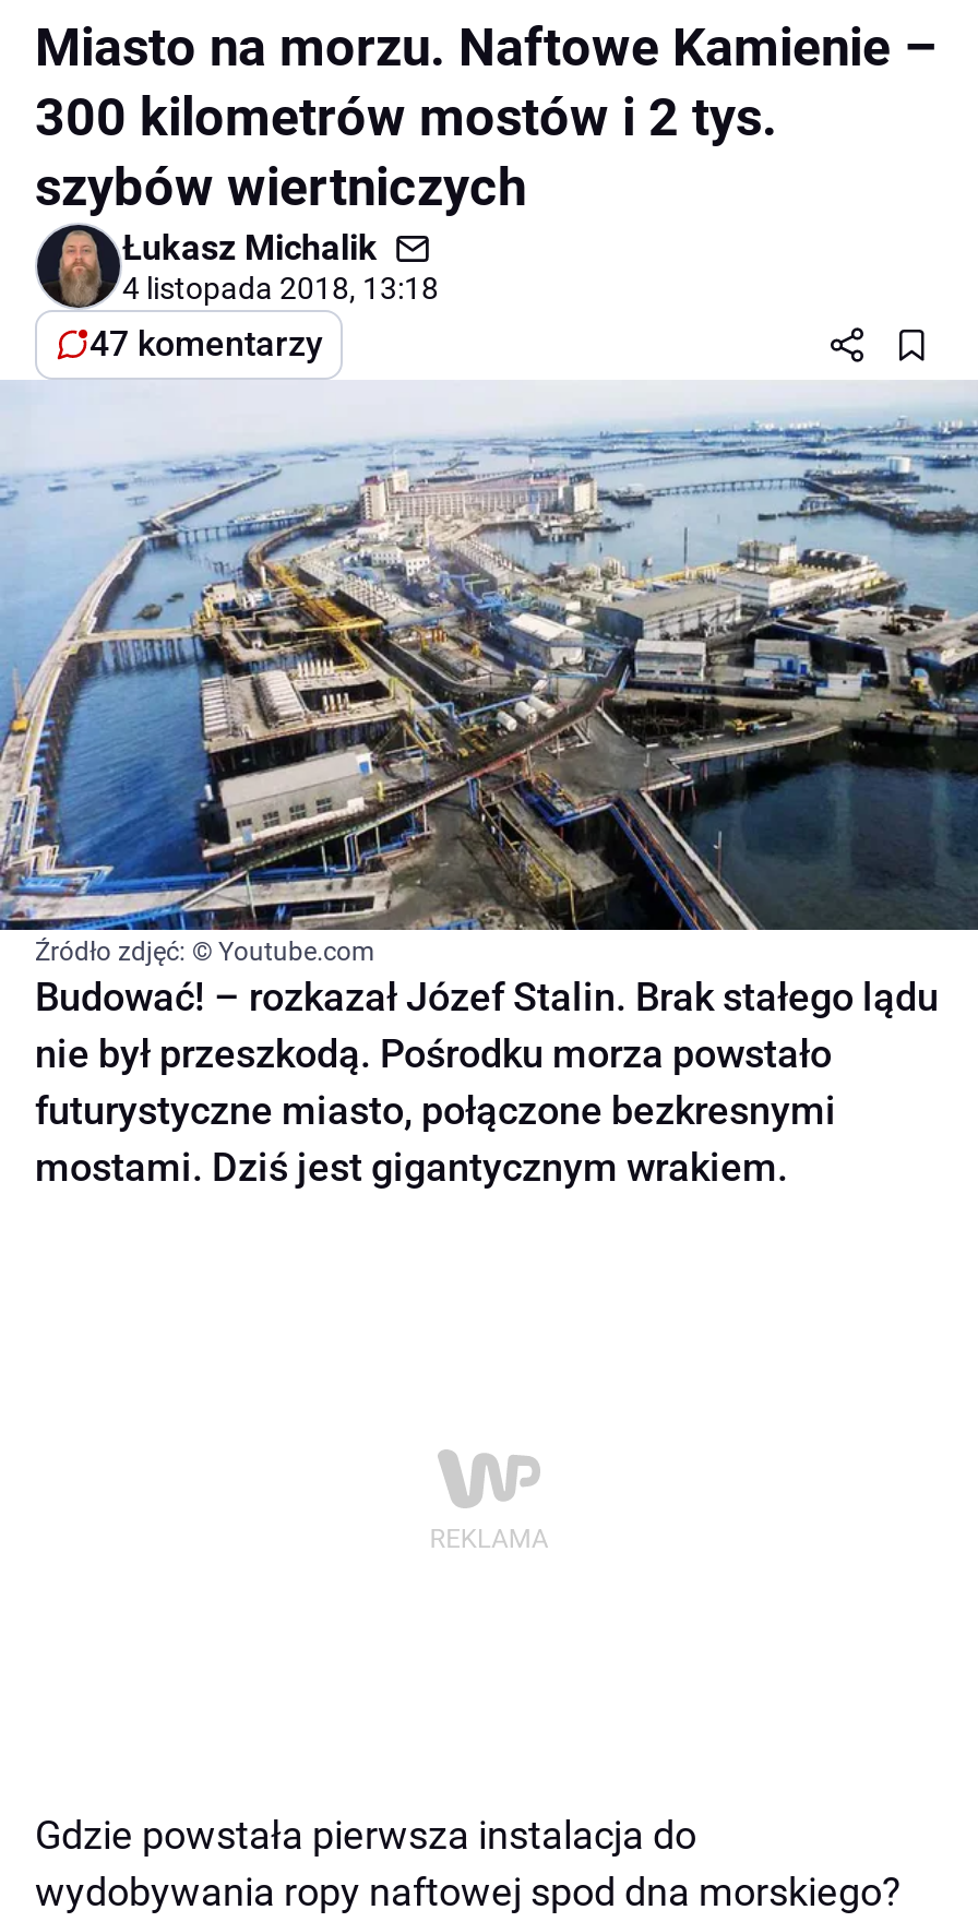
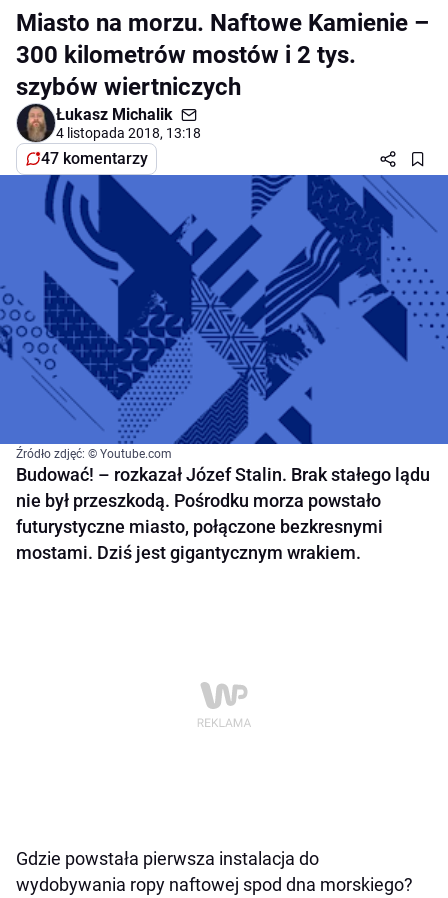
[7,380,971,932] [image] -> [3,174,445,445] [image]

